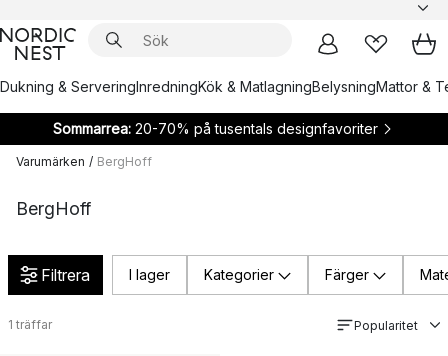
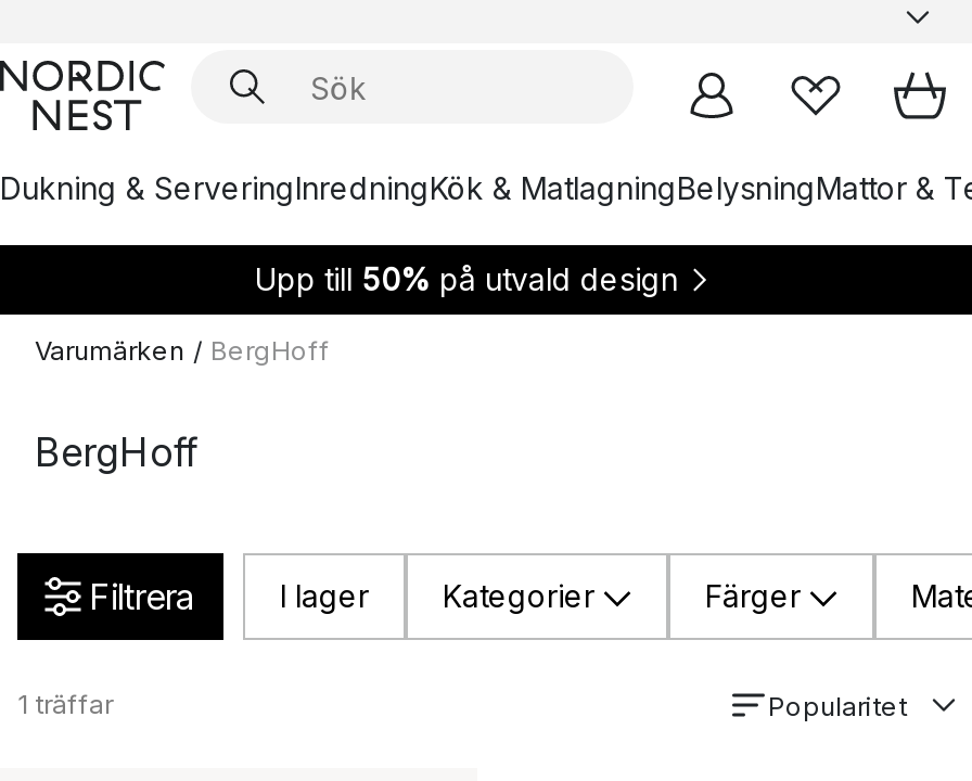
[52,120,377,137] Sommarrea: 20-70% på tusentals designfavoriter -> [255,260,678,297] Upp till 50% på utvald design

